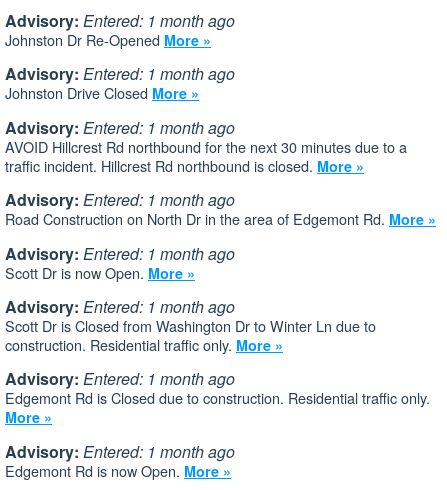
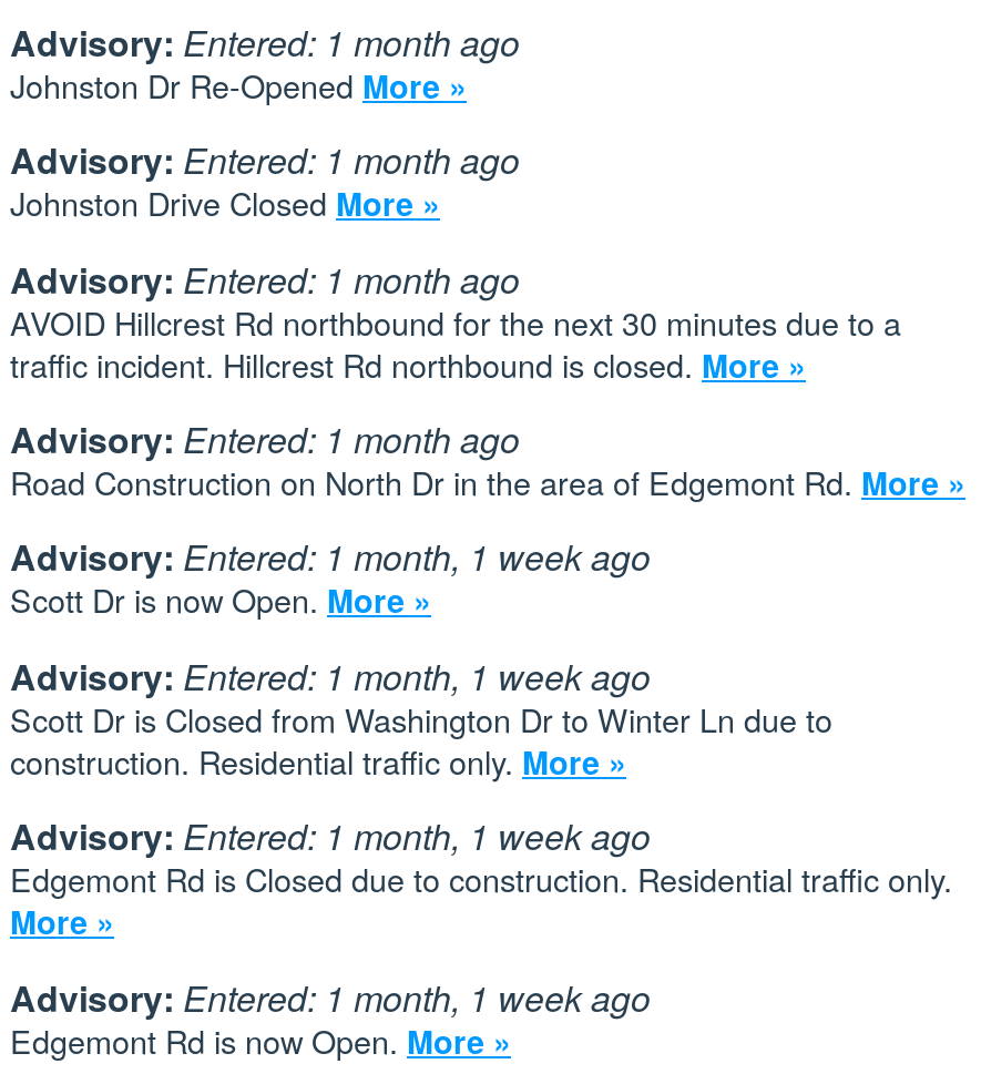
[5,241,235,264] Advisory: Entered: 1 month ago -> [10,532,651,583] Advisory: Entered: 1 month, 1 week ago
[5,295,235,318] Advisory: Entered: 1 month ago -> [10,650,651,701] Advisory: Entered: 1 month, 1 week ago
[5,367,235,390] Advisory: Entered: 1 month ago -> [10,811,651,862] Advisory: Entered: 1 month, 1 week ago
[5,440,235,463] Advisory: Entered: 1 month ago -> [10,971,651,1022] Advisory: Entered: 1 month, 1 week ago

